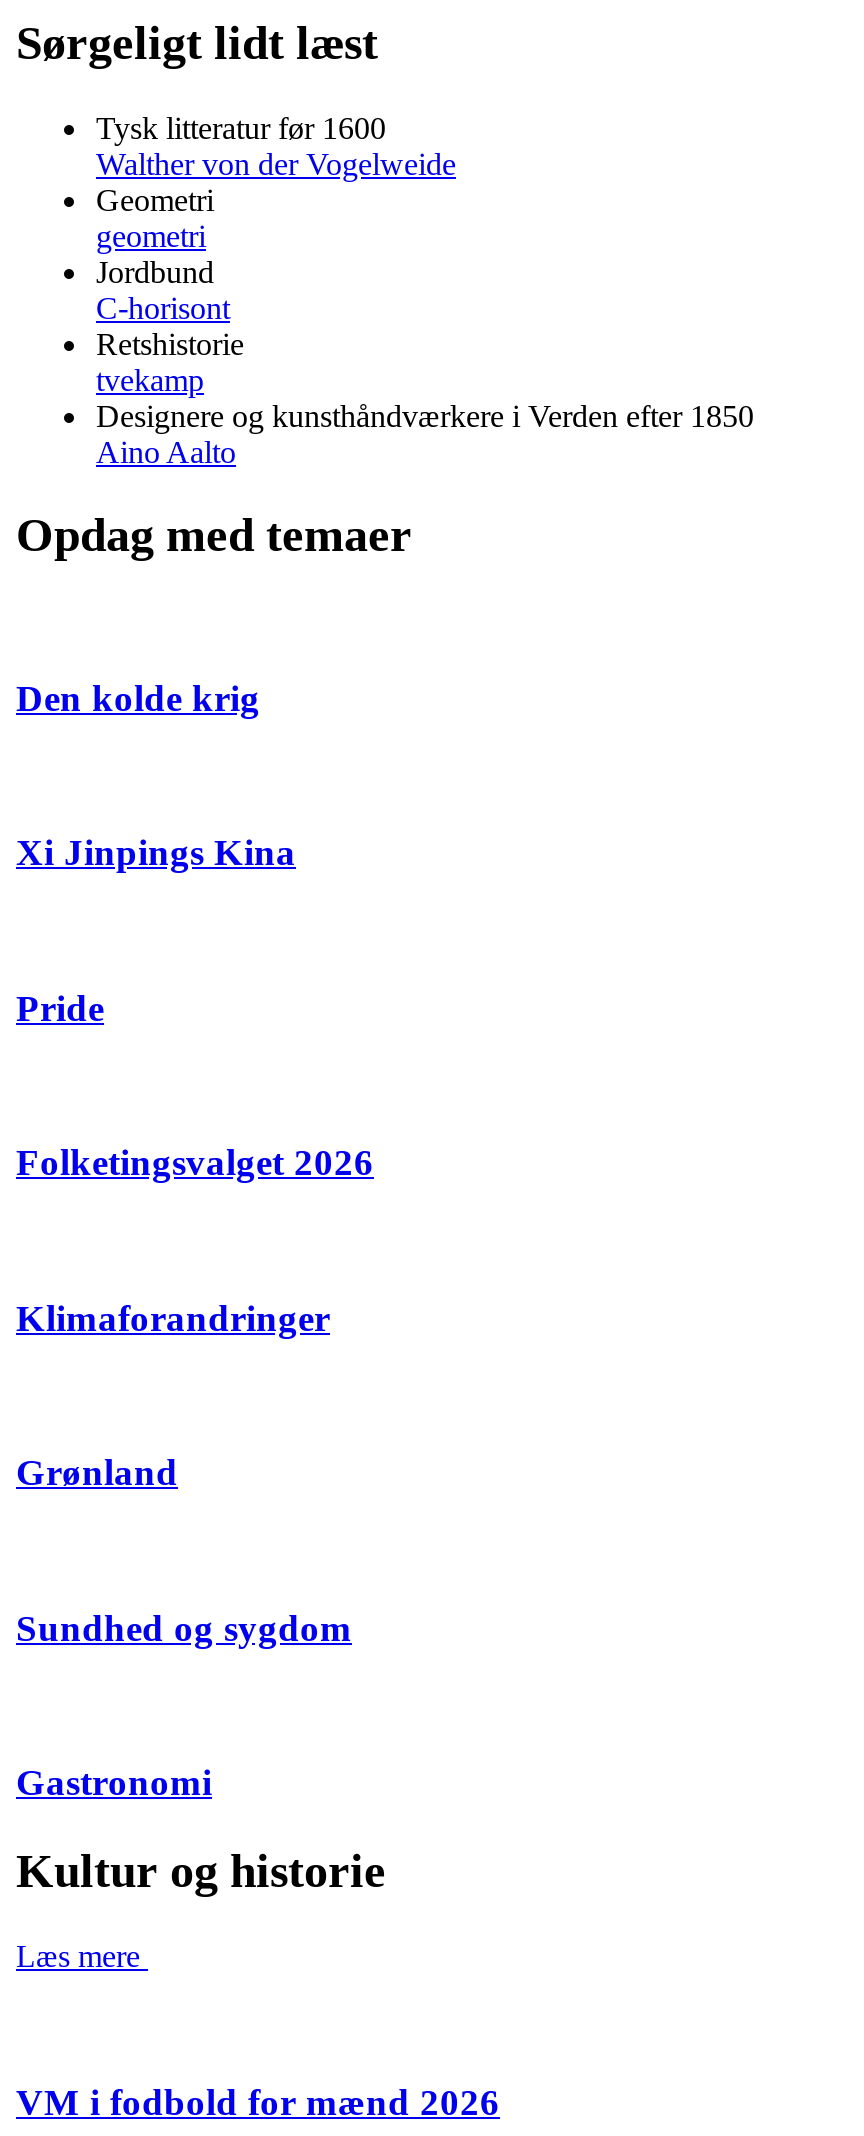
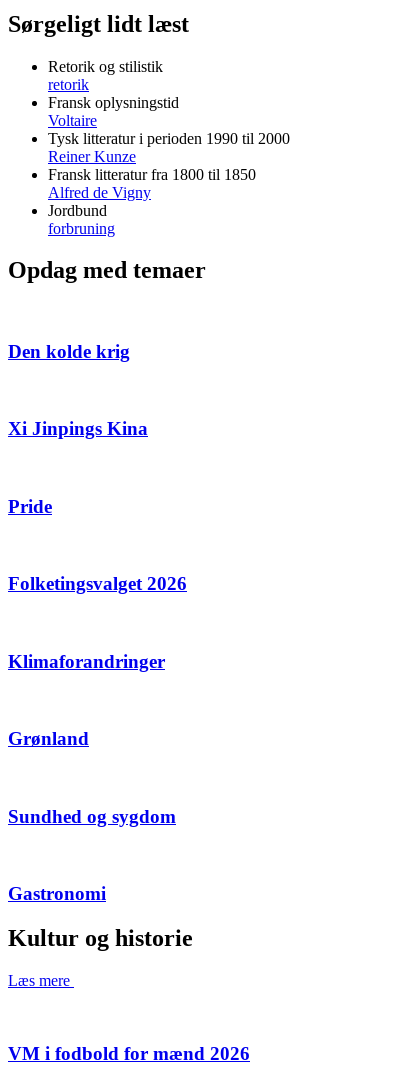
[96,110,456,252] Tysk litteratur før 1600 | Walther von der Vogelweide | Geometri | geometri -> [48,57,290,200] Retorik og stilistik | retorik | Fransk oplysningstid | Voltaire | Tysk litteratur i perioden 1990 til 2000 | Reiner Kunze | Fransk litteratur fra 1800 til 1850 | Alfred de Vigny
moved [96,254,214,288] -> [48,201,107,218]: Jordbund
[96,290,754,468] C-horisont | Retshistorie | tvekamp | Designere og kunsthåndværkere i Verden efter 1850 | Aino Aalto -> [48,219,115,236] forbruning

